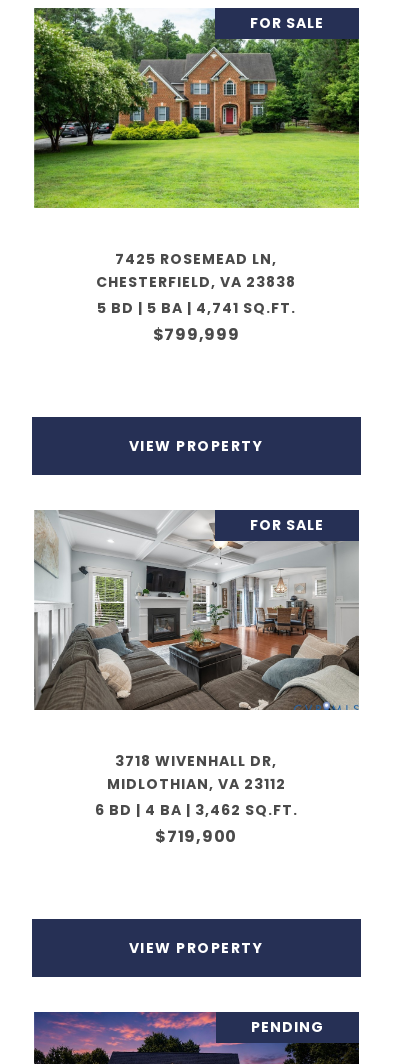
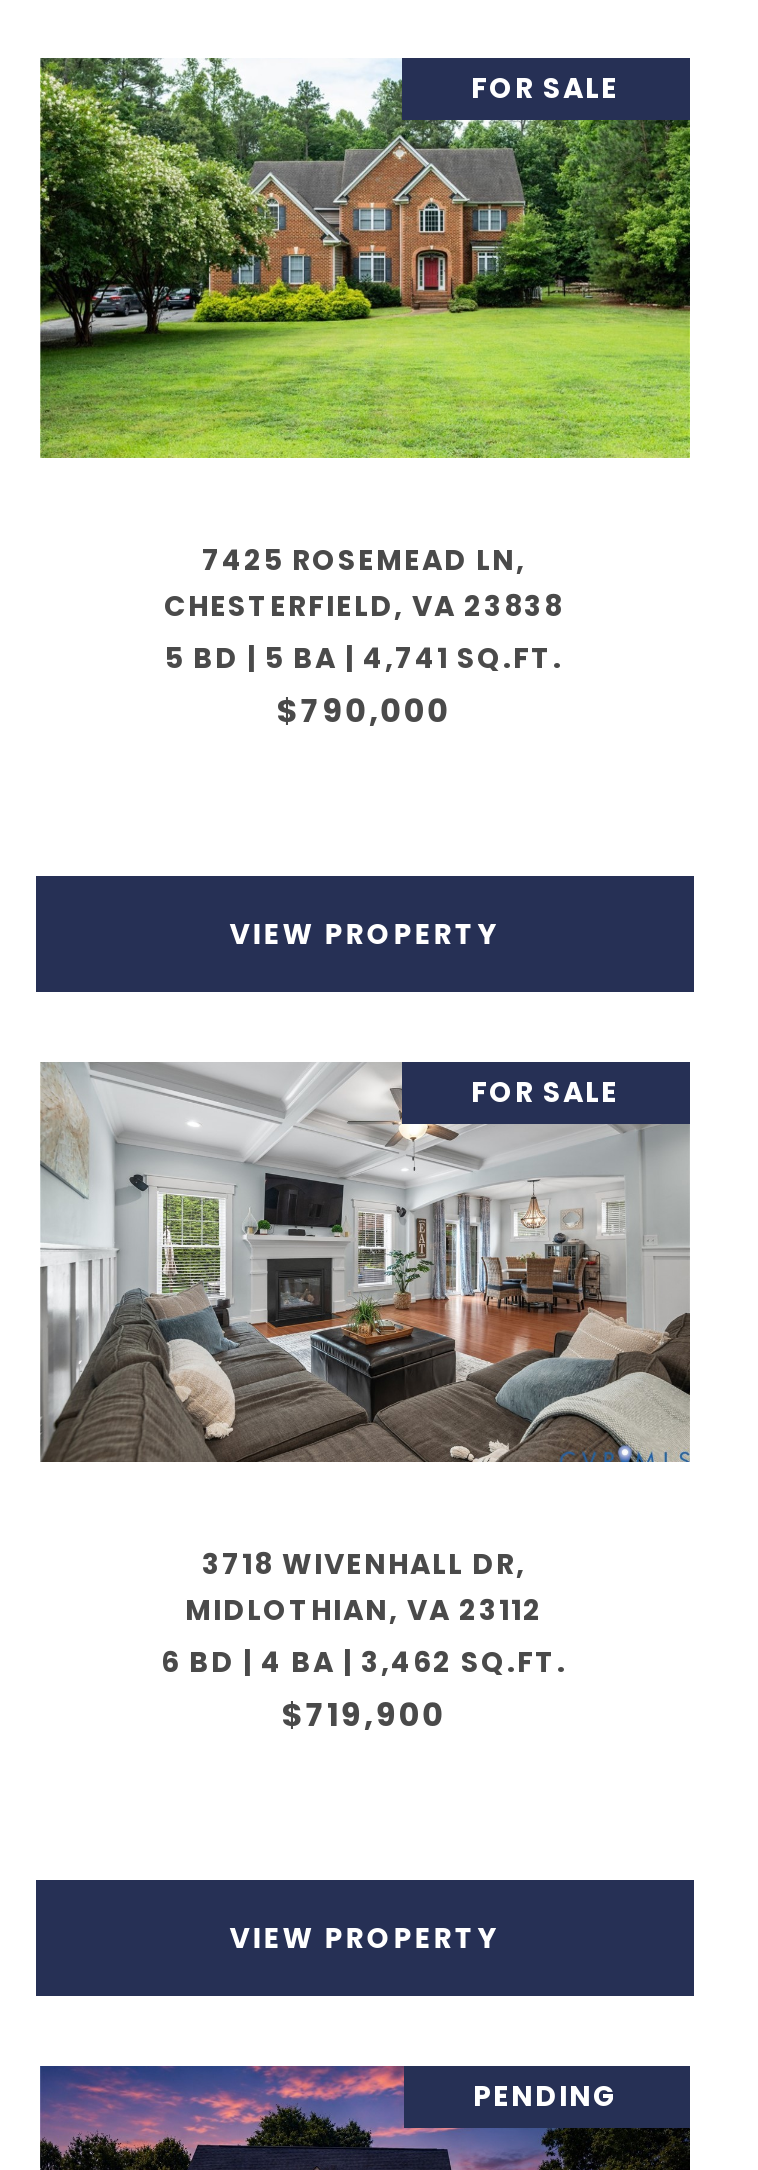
[152,323,239,346] $799,999 -> [277,688,451,734] $790,000

